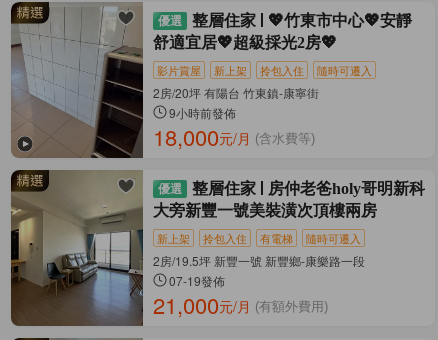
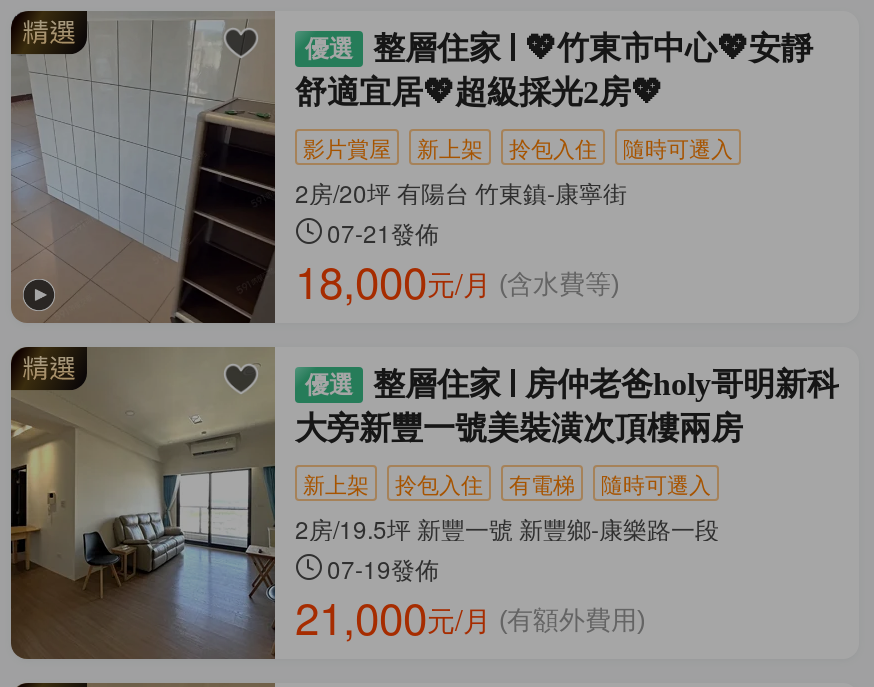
[169,103,236,120] 9小時前發佈 -> [327,214,439,248] 07-21發佈

